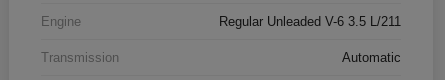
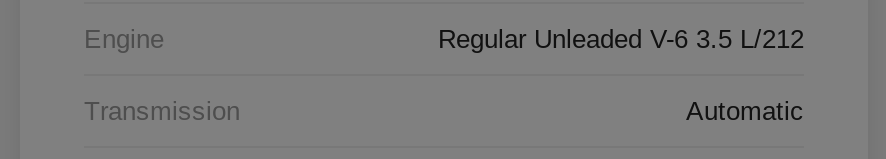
[219,14,401,29] Regular Unleaded V-6 3.5 L/211 -> [438,24,804,54] Regular Unleaded V-6 3.5 L/212

